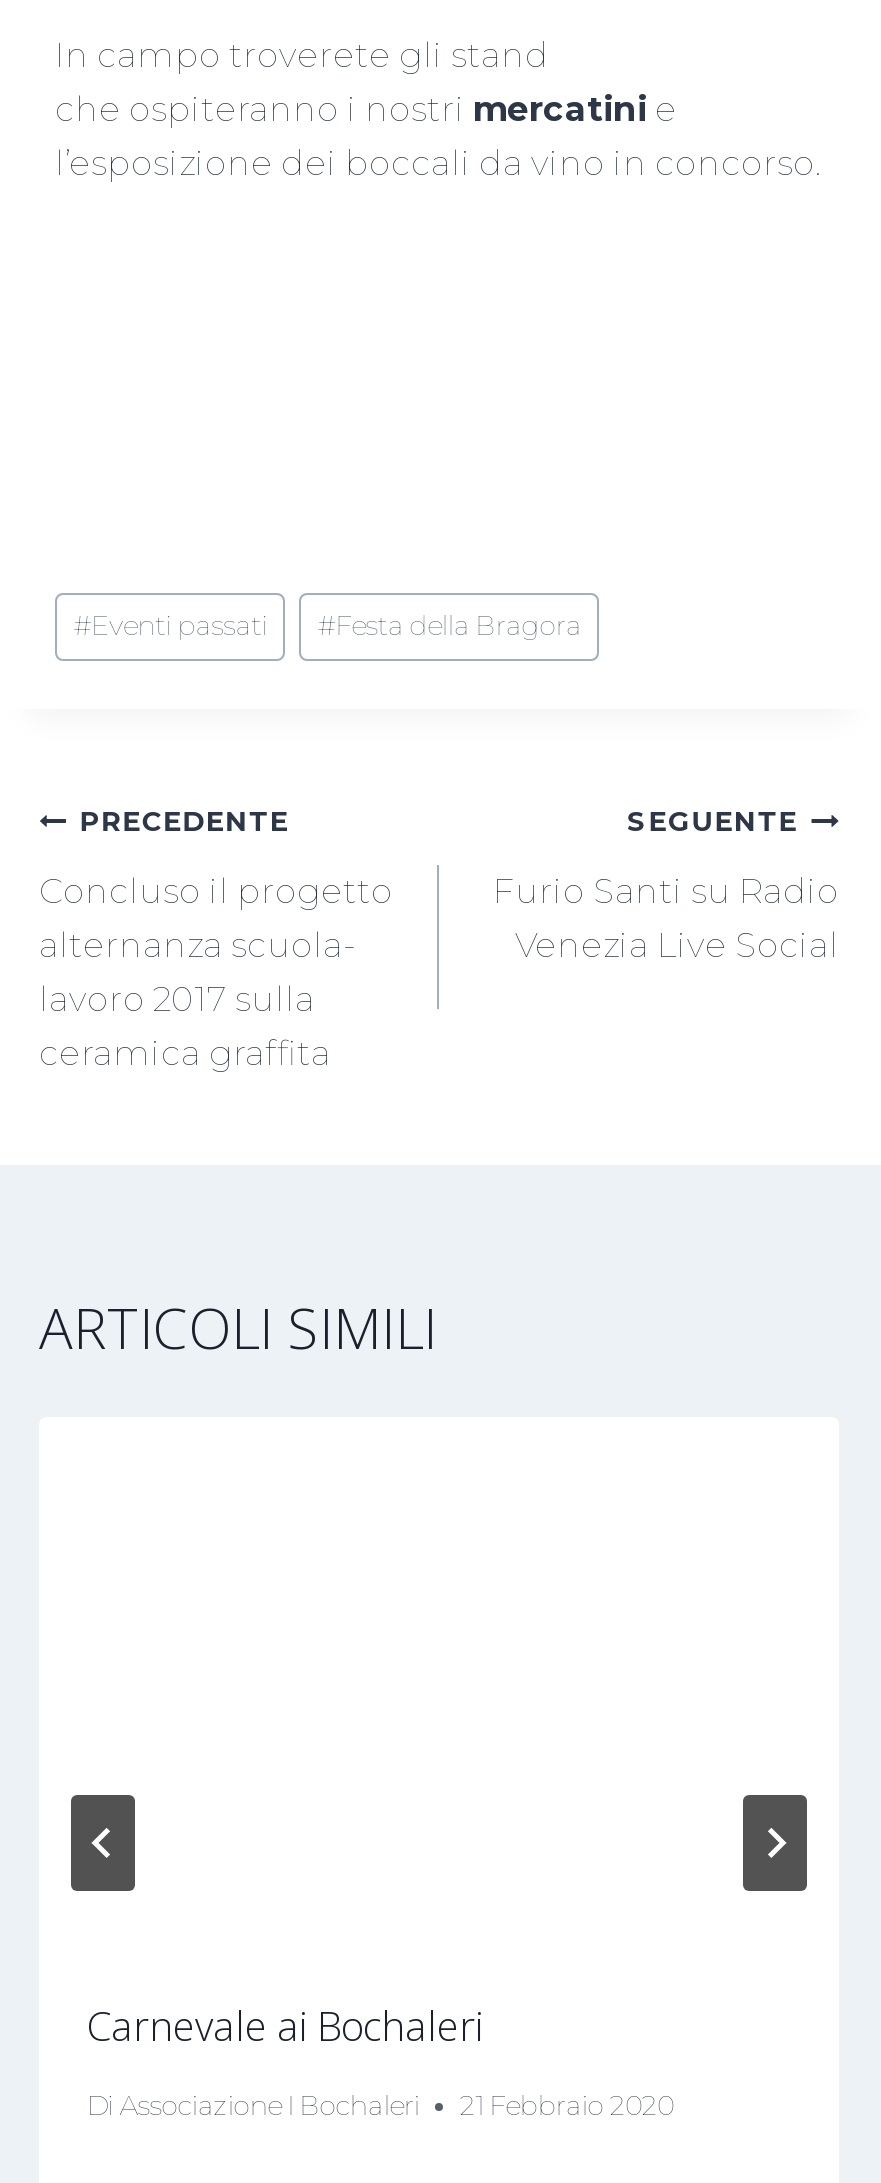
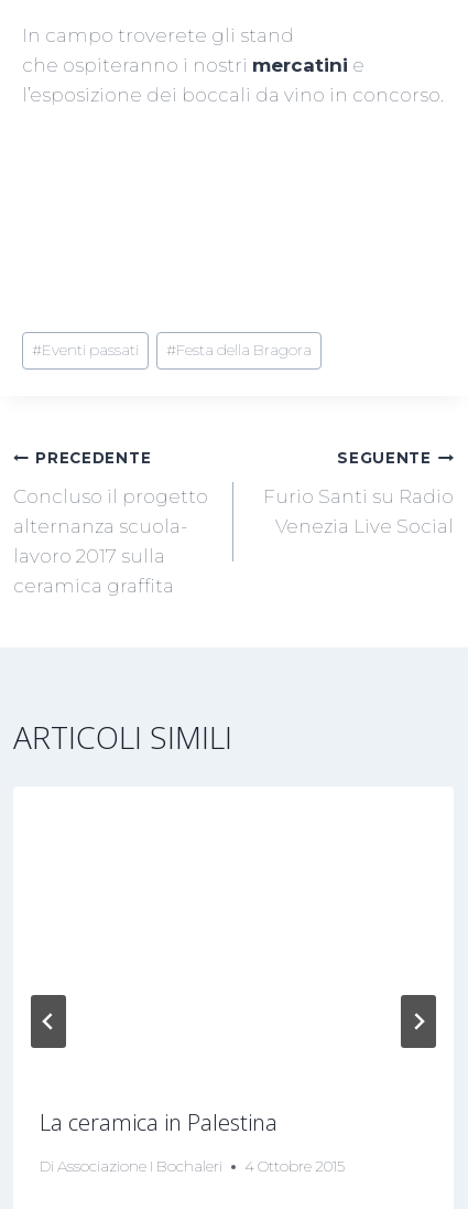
[87,2000,483,2054] Carnevale ai Bochaleri -> [40,1108,277,1138] La ceramica in Palestina
[87,2089,673,2121] Di Associazione I Bochaleri 21 Febbraio 2020 -> [40,1157,345,1175] Di Associazione I Bochaleri 4 Ottobre 2015

